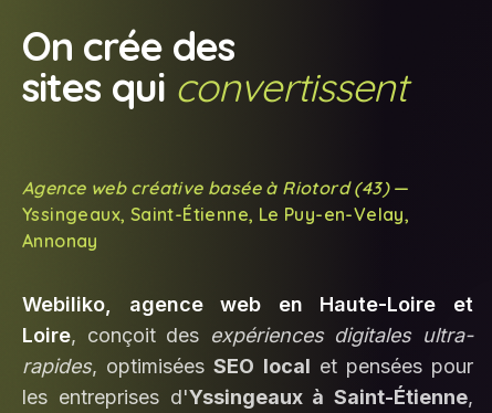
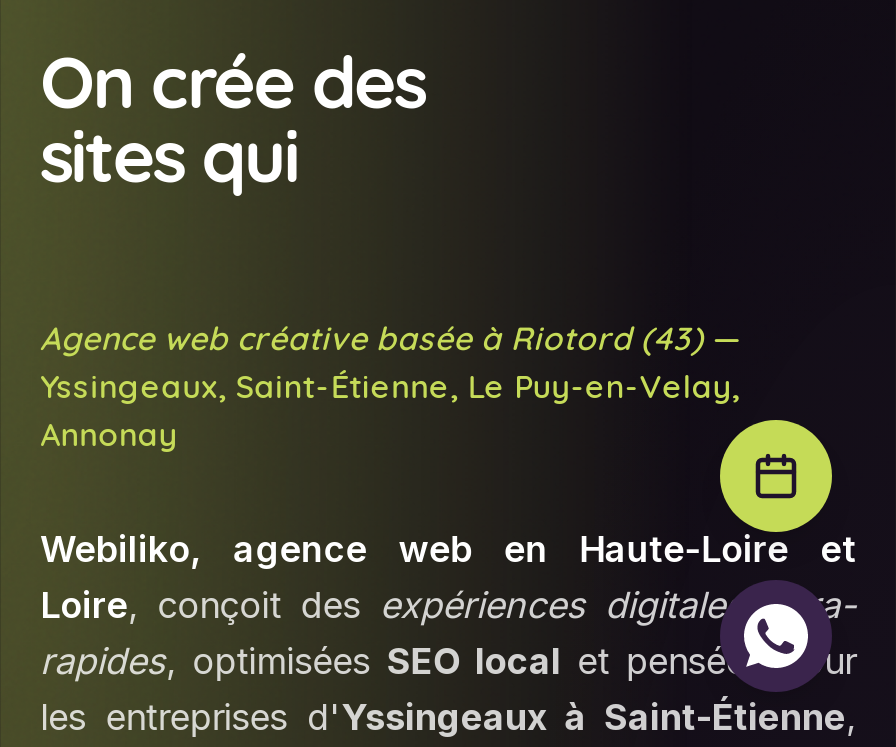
[22,62,407,111] sites qui convertissent -> [40,110,316,200] sites qui
none -> [718,417,834,523] [image]

